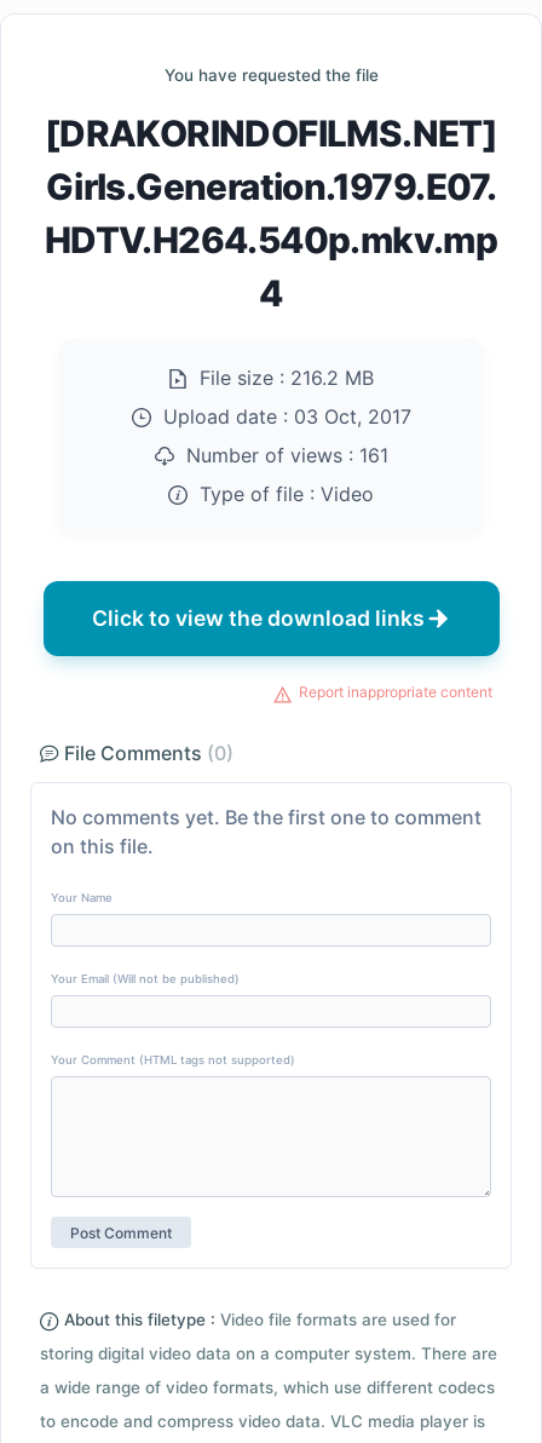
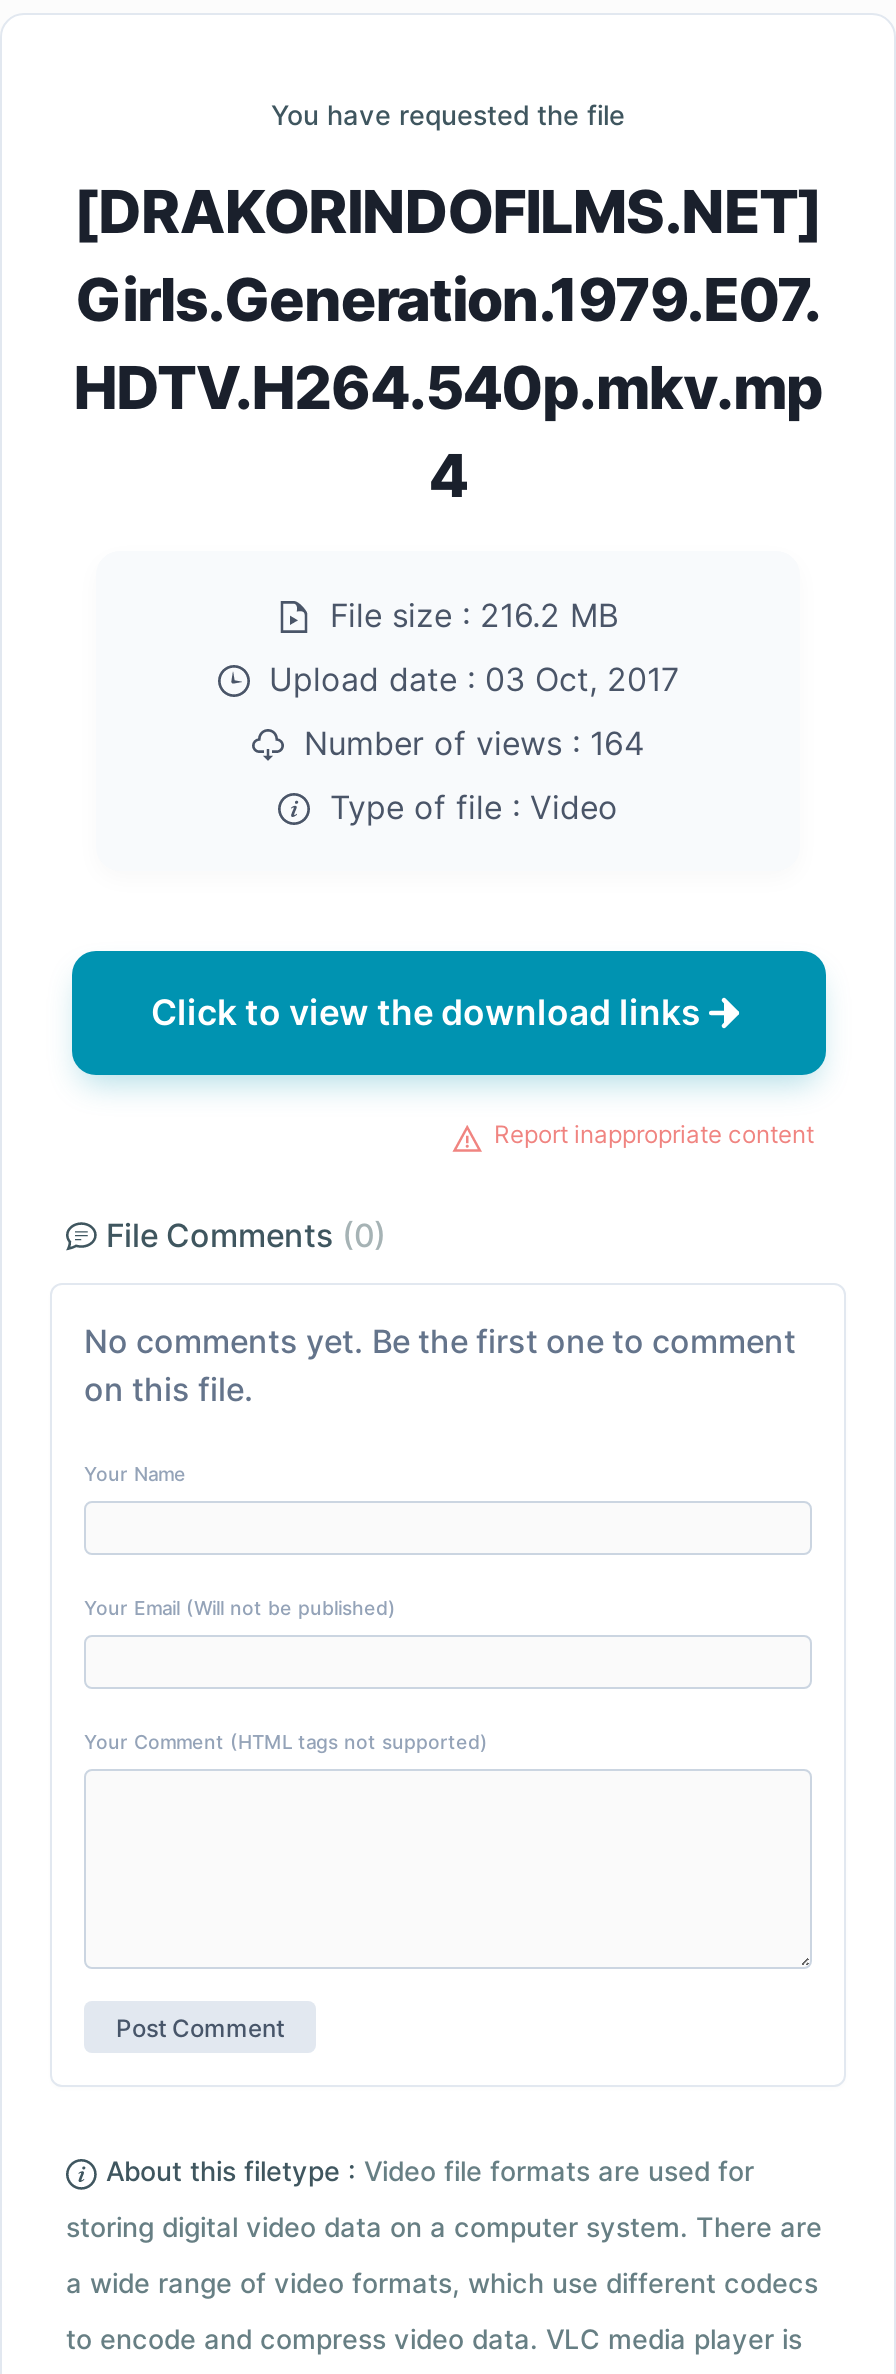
[174,443,388,467] Number of views : 161 -> [284,723,644,763] Number of views : 164

